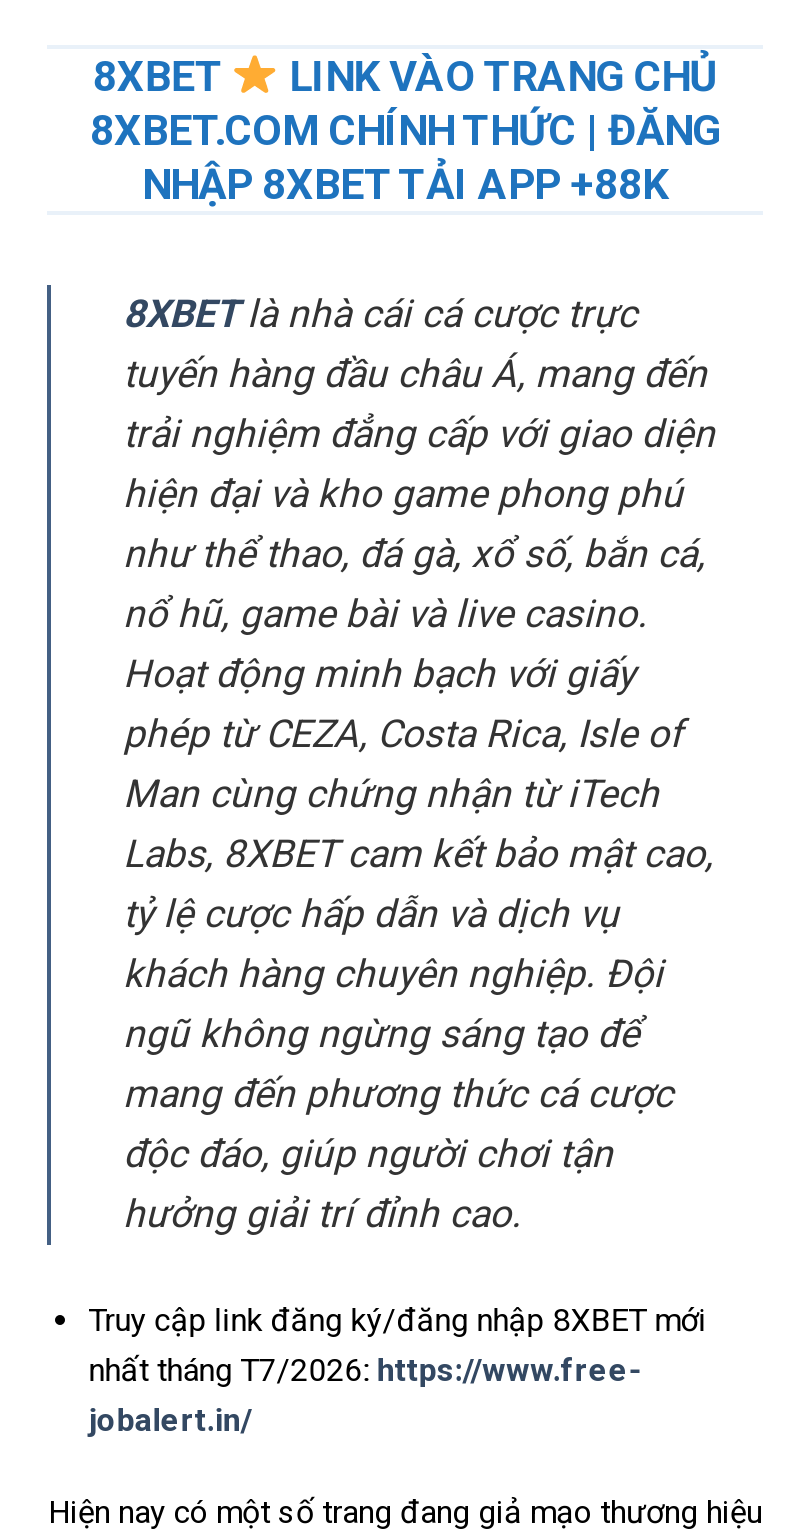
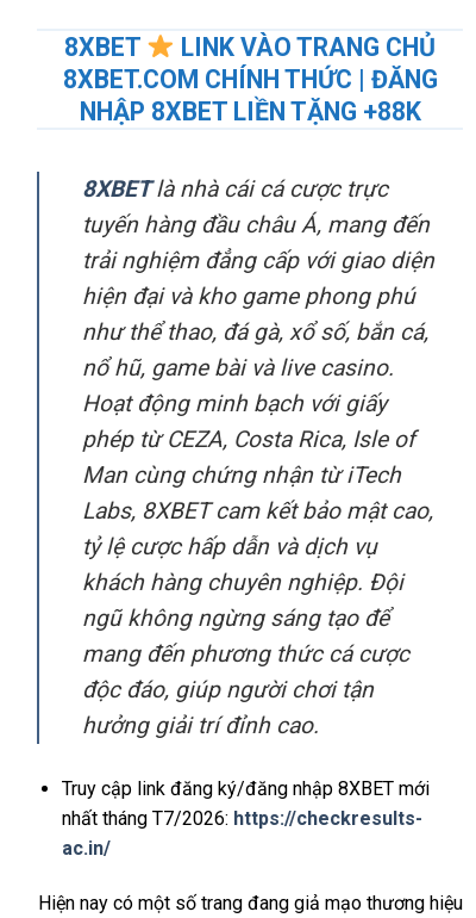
[142,158,668,208] NHẬP 8XBET TẢI APP +88K -> [79,96,421,126] NHẬP 8XBET LIỀN TẶNG +88K
[89,1351,641,1439] nhất tháng T7/2026: https://www.free- | jobalert.in/ -> [62,807,422,859] nhất tháng T7/2026: https://checkresults- | ac.in/

